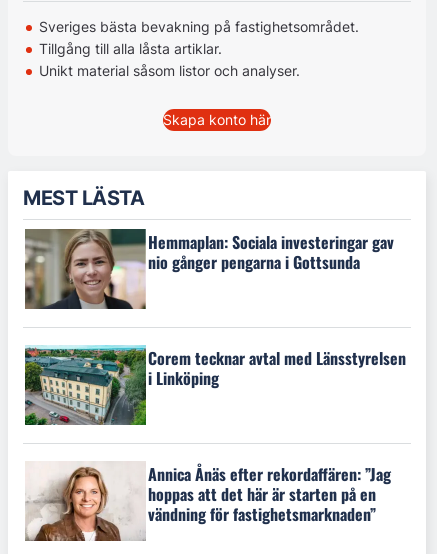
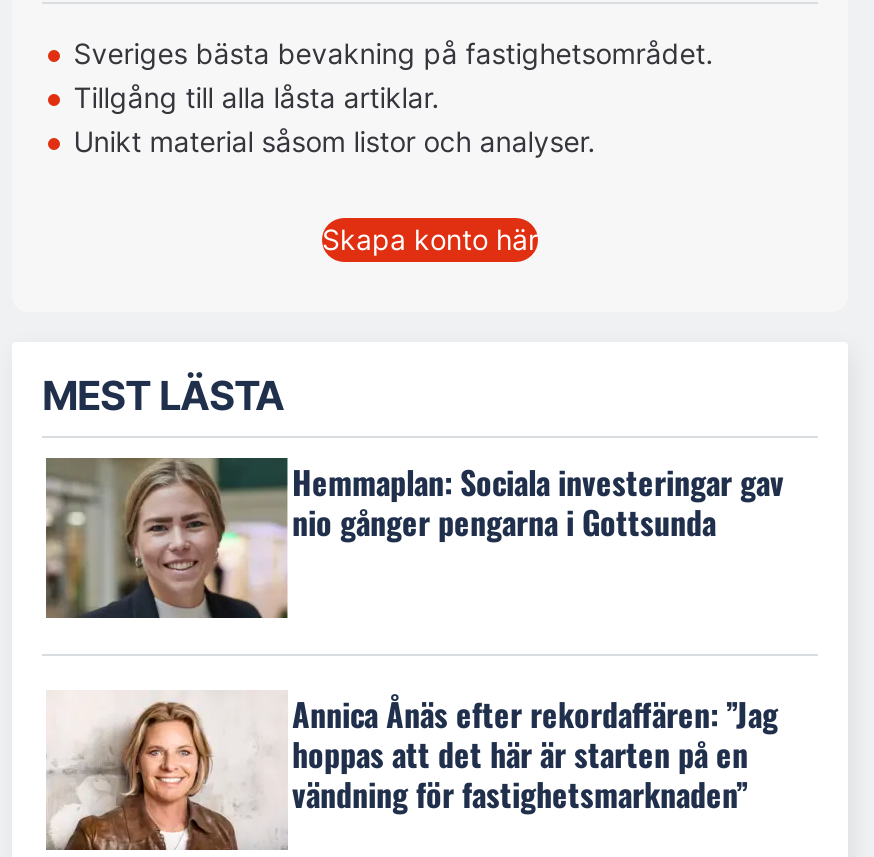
[24,345,406,426] [image] | Corem tecknar avtal med Länsstyrelsen | i Linköping -> none

